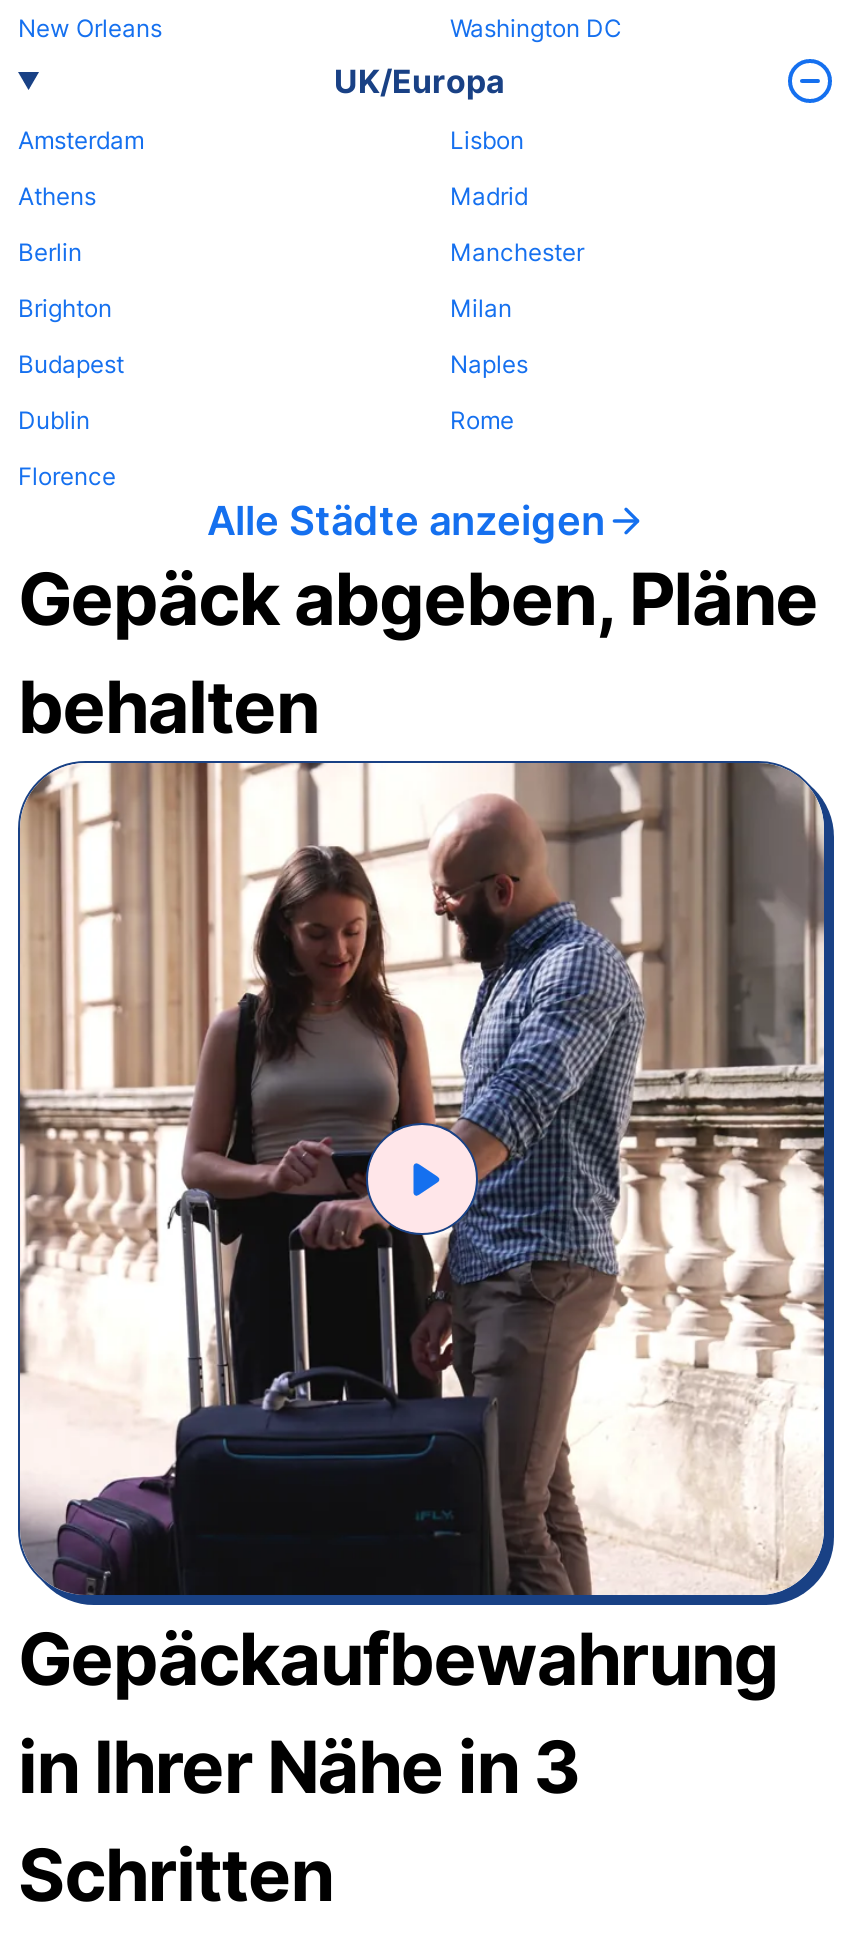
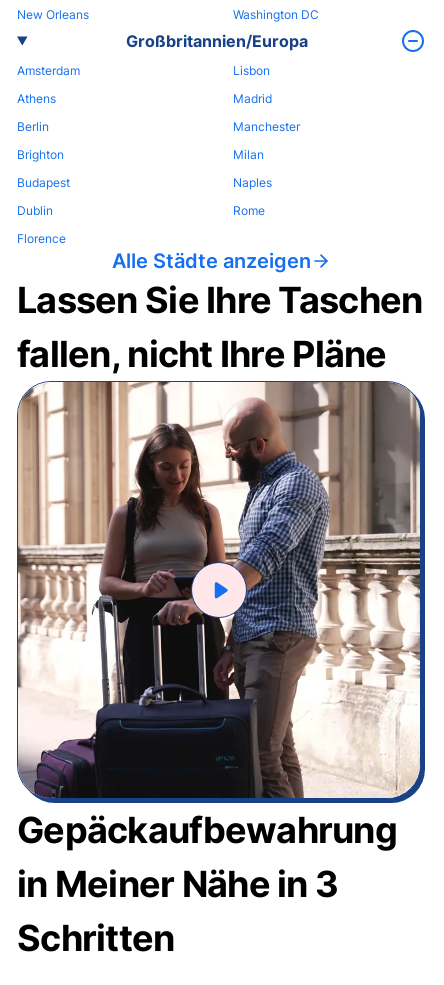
[334,61,504,101] UK/Europa -> [126,31,308,51] Großbritannien/Europa
[18,555,818,751] Gepäck abgeben, Pläne | behalten -> [17,278,422,376] Lassen Sie Ihre Taschen | fallen, nicht Ihre Pläne
[18,1723,580,1811] in Ihrer Nähe in 3 -> [17,862,338,906] in Meiner Nähe in 3

